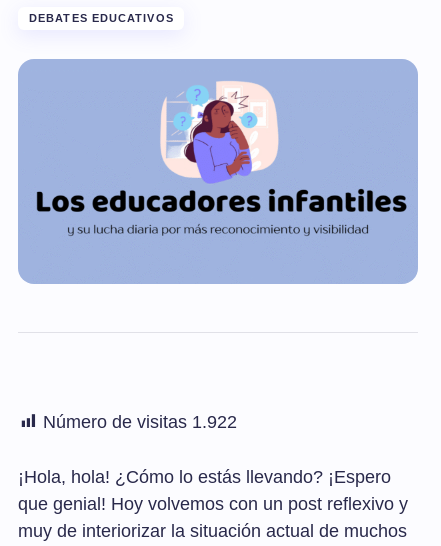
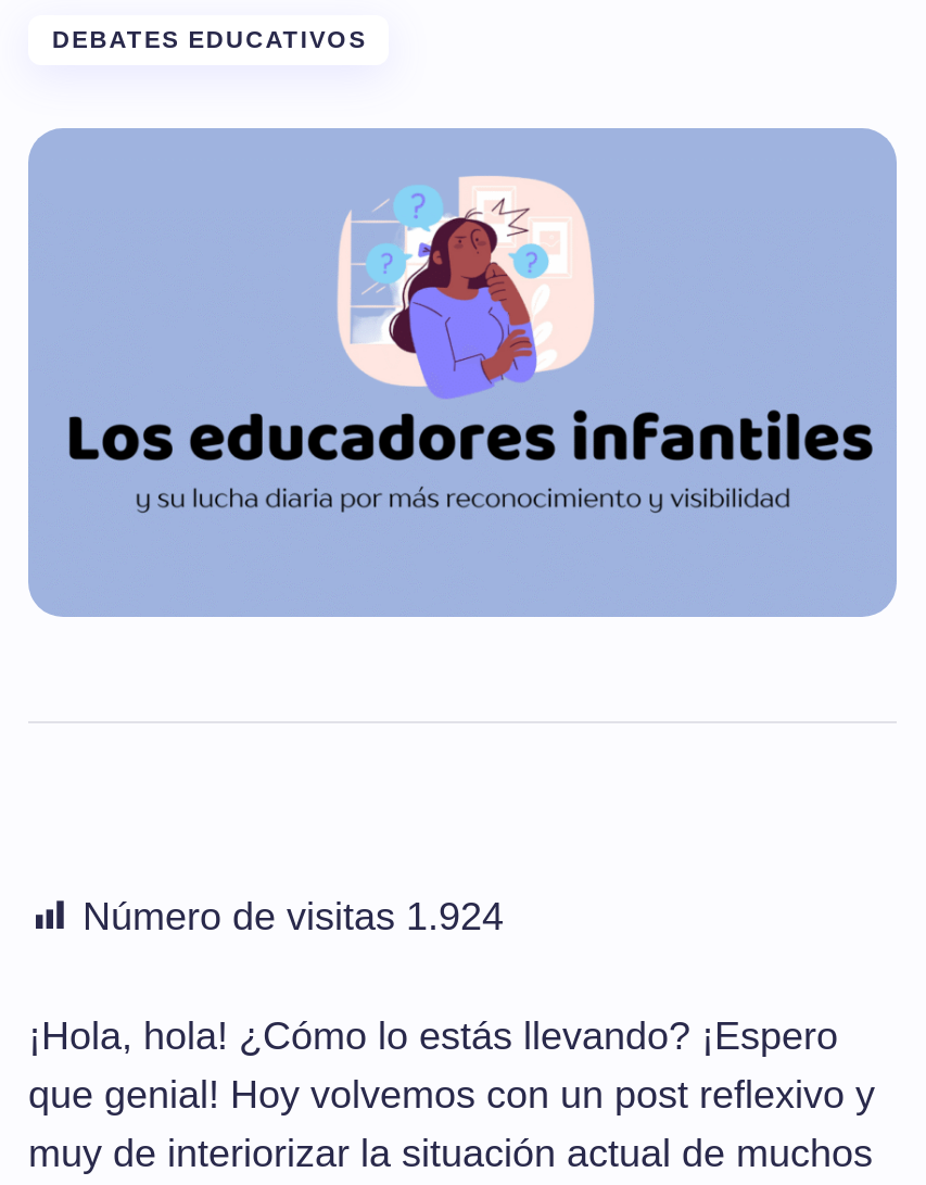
[43,412,237,432] Número de visitas 1.922 -> [83,895,504,938] Número de visitas 1.924

